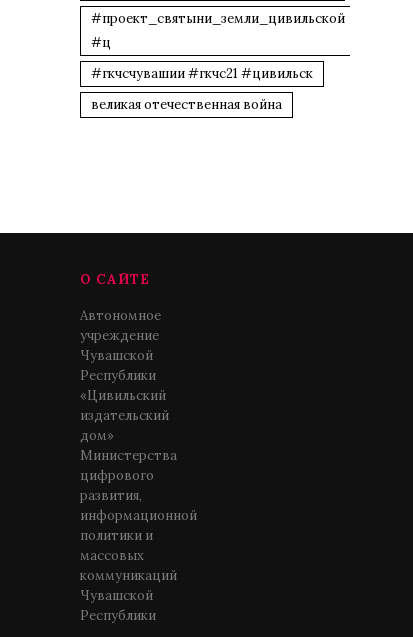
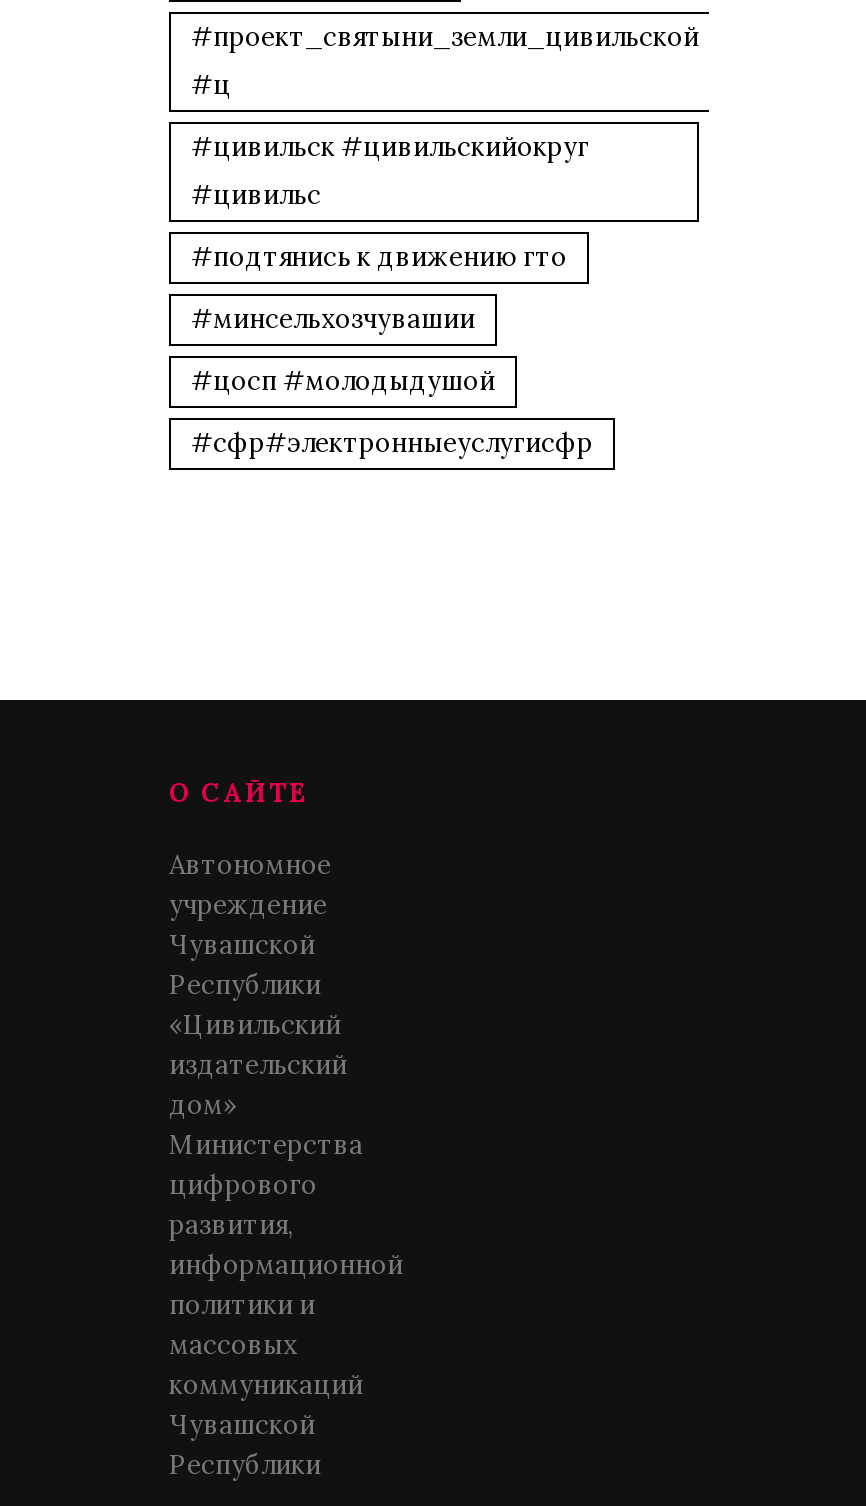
[91,65,313,113] #гкчсчувашии #гкчс21 #цивильск | великая отечественная война -> [191,130,593,460] #цивильск #цивильскийокруг | #цивильс | #подтянись к движению гто | #минсельхозчувашии | #цосп #молодыдушой | #сфр#электронныеуслугисфр

